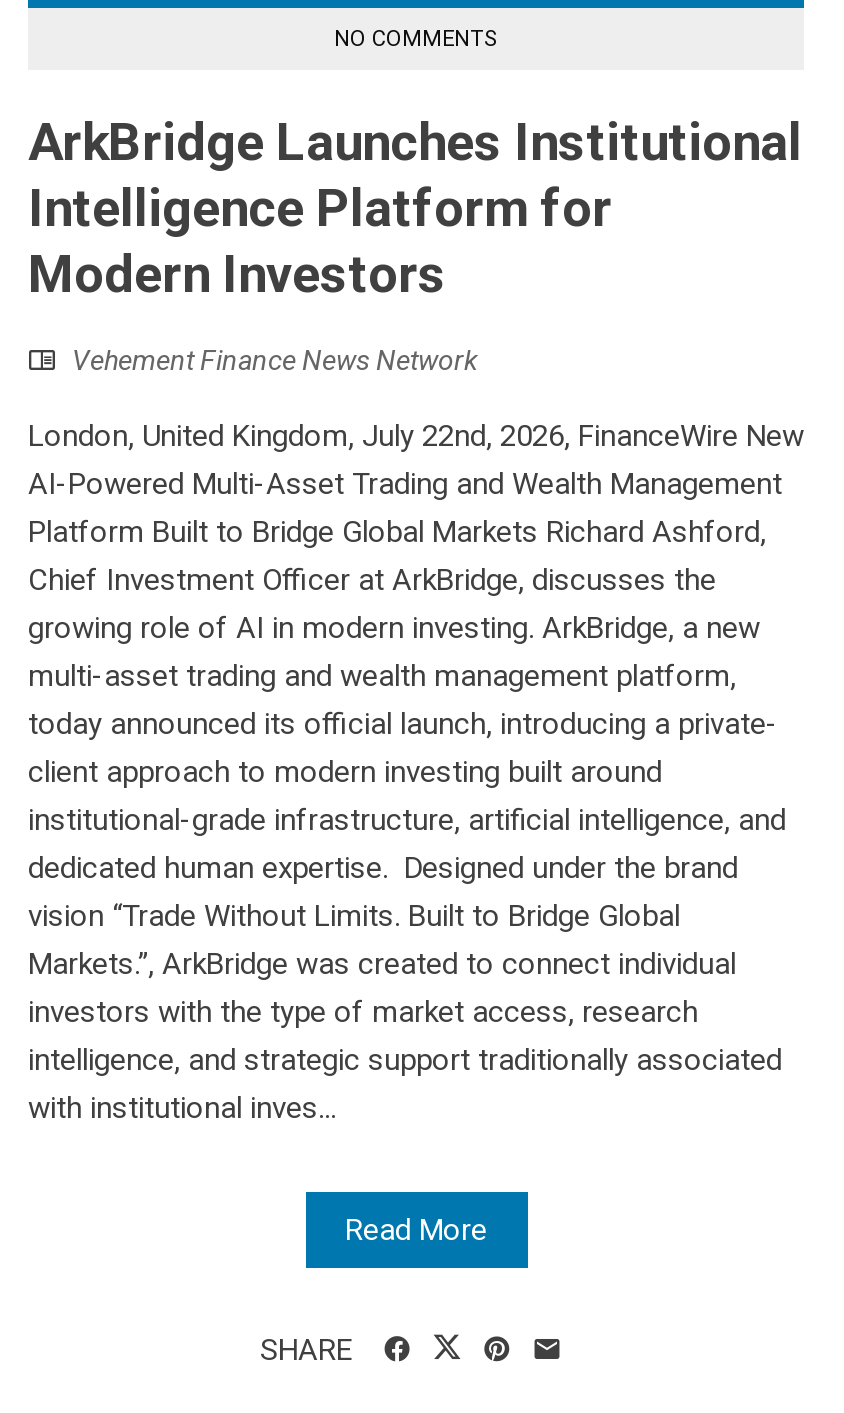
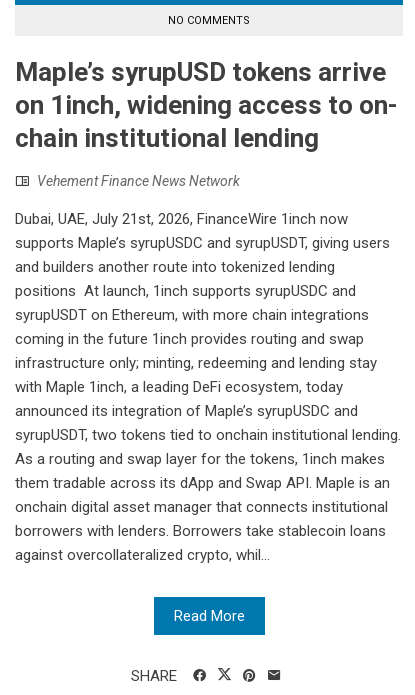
[28,113,802,305] ArkBridge Launches Institutional | Intelligence Platform for | Modern Investors -> [15,57,398,153] Maple’s syrupUSD tokens arrive | on 1inch, widening access to on- | chain institutional lending
[28,419,804,1127] London, United Kingdom, July 22nd, 2026, FinanceWire New | AI-Powered Multi-Asset Trading and Wealth Management | Platform Built to Bridge Global Markets Richard Ashford, | Chief Investment Officer at ArkBridge, discusses the | growing role of AI in modern investing. ArkBridge, a new | multi-asset trading and wealth management platform, | today announced its official launch, introducing a private- | client approach to modern investing built around | institutional-grade infrastructure, artificial intelligence, and | dedicated human expertise. Designed under the brand | vision “Trade Without Limits. Built to Bridge Global | Markets.”, ArkBridge was created to connect individual | investors with the type of market access, research | intelligence, and strategic support traditionally associated | with institutional inves... -> [15,210,401,564] Dubai, UAE, July 21st, 2026, FinanceWire 1inch now | supports Maple’s syrupUSDC and syrupUSDT, giving users | and builders another route into tokenized lending | positions At launch, 1inch supports syrupUSDC and | syrupUSDT on Ethereum, with more chain integrations | coming in the future 1inch provides routing and swap | infrastructure only; minting, redeeming and lending stay | with Maple 1inch, a leading DeFi ecosystem, today | announced its integration of Maple’s syrupUSDC and | syrupUSDT, two tokens tied to onchain institutional lending. | As a routing and swap layer for the tokens, 1inch makes | them tradable across its dApp and Swap API. Maple is an | onchain digital asset manager that connects institutional | borrowers with lenders. Borrowers take stablecoin loans | against overcollateralized crypto, whil...

